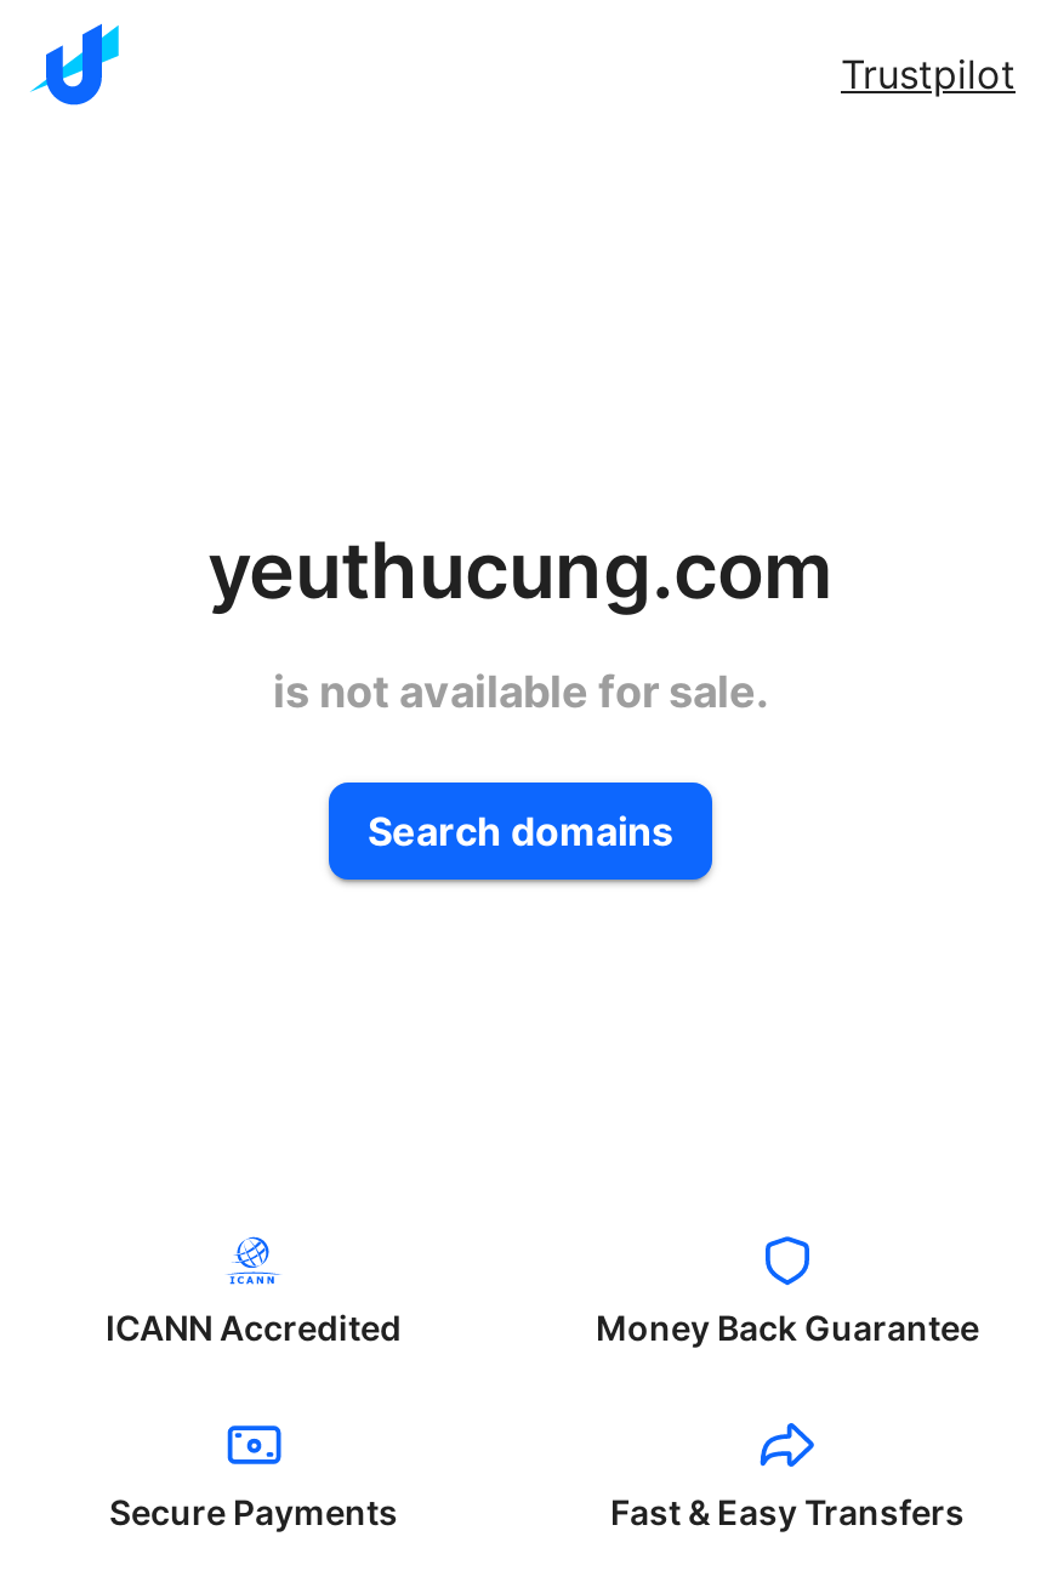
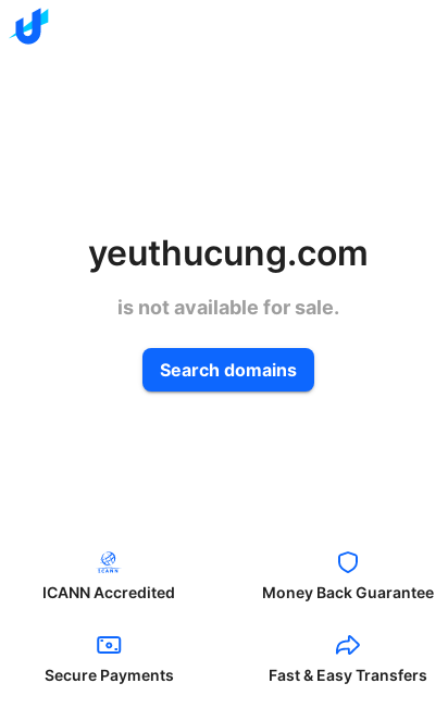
[841,50,1016,98] Trustpilot -> none

